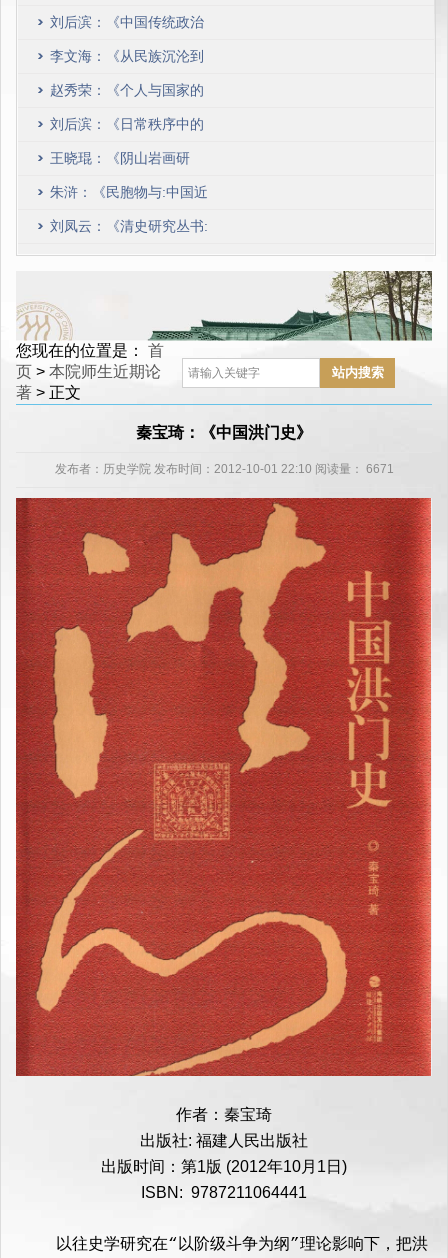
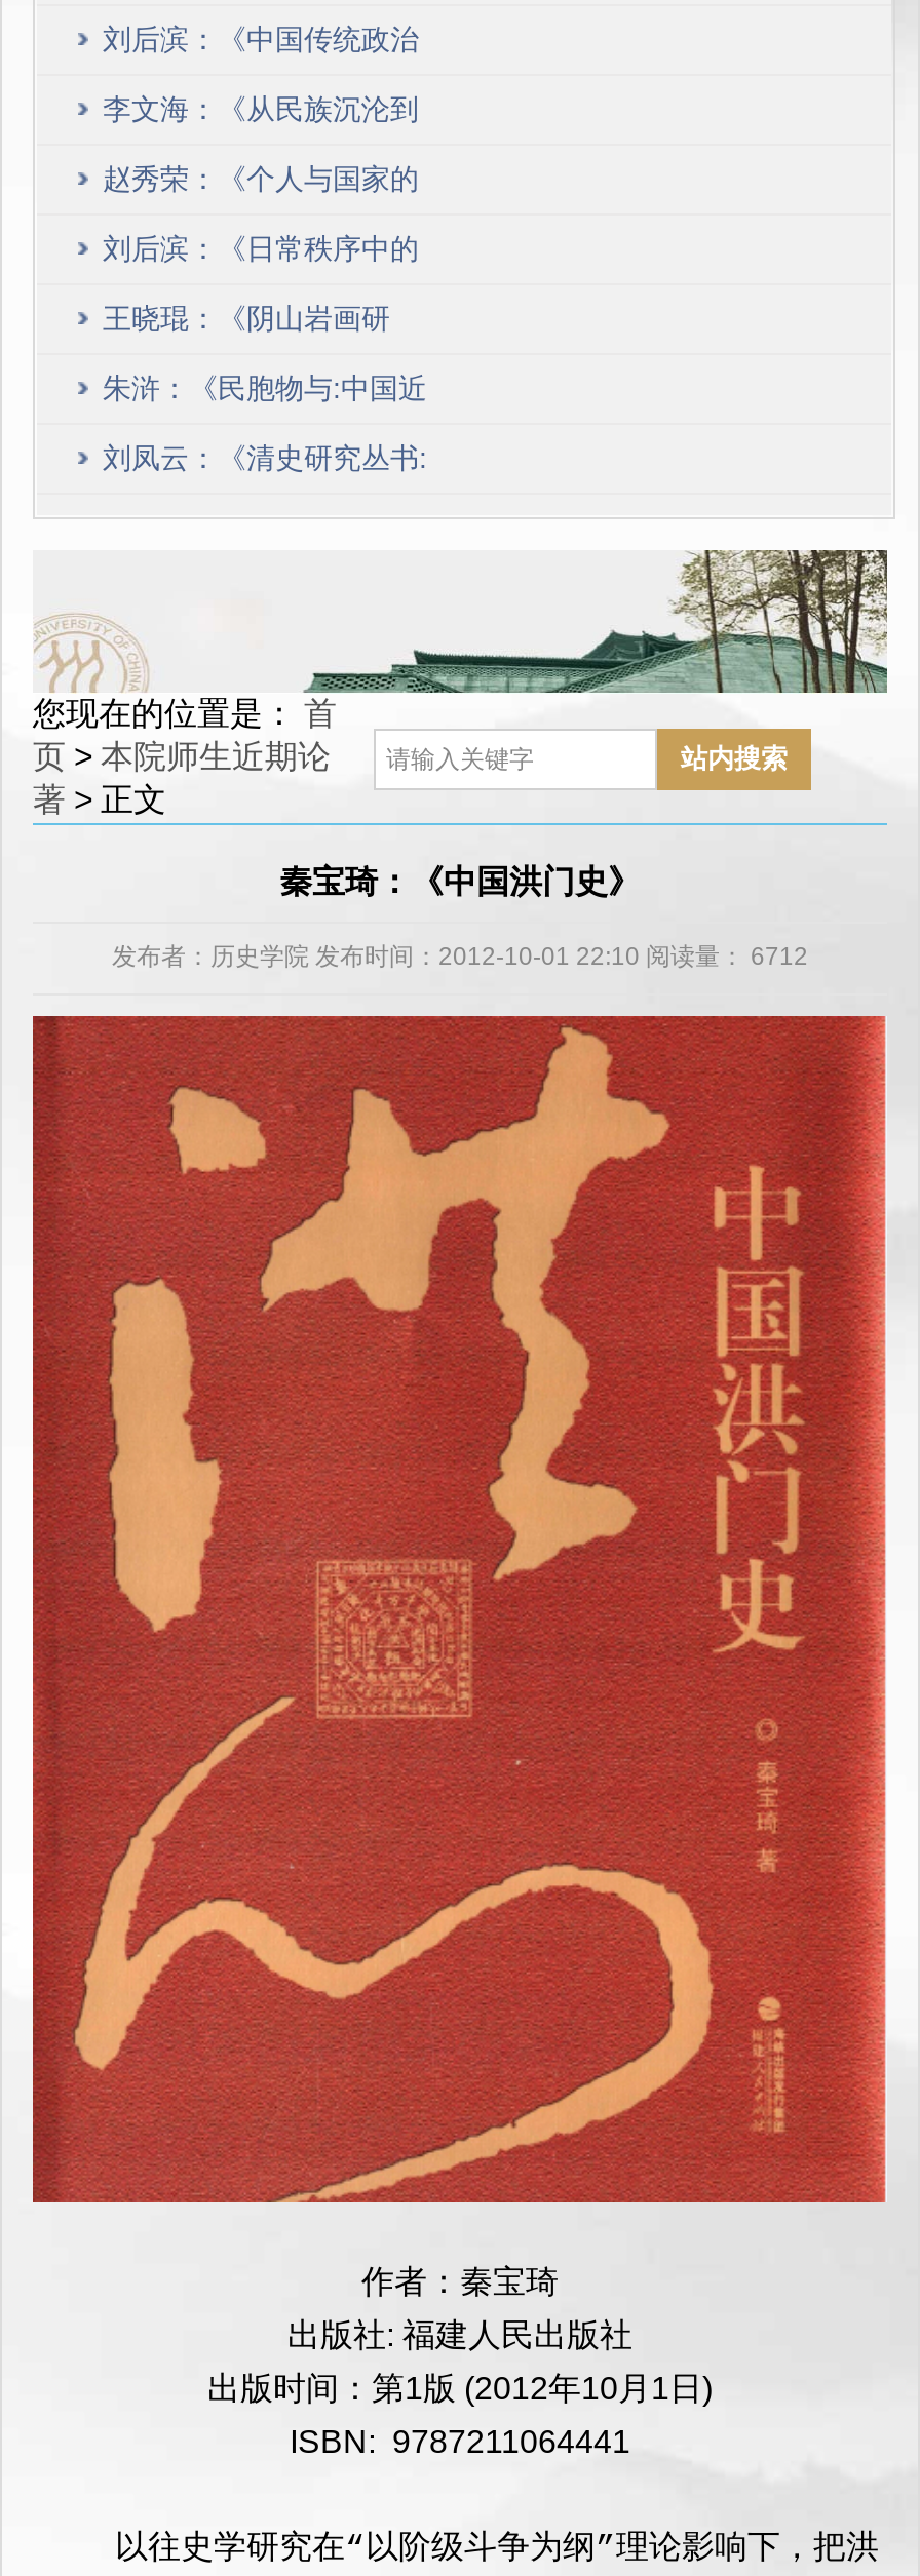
[54,462,393,476] 发布者：历史学院发布时间：2012-10-01 22:10 阅读量：6671 -> [112,943,808,971] 发布者：历史学院发布时间：2012-10-01 22:10 阅读量：6712

